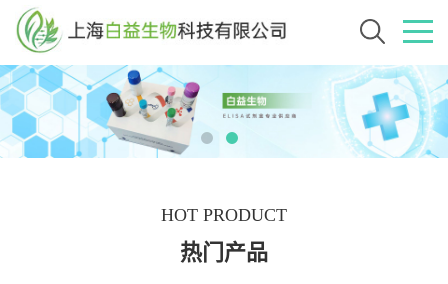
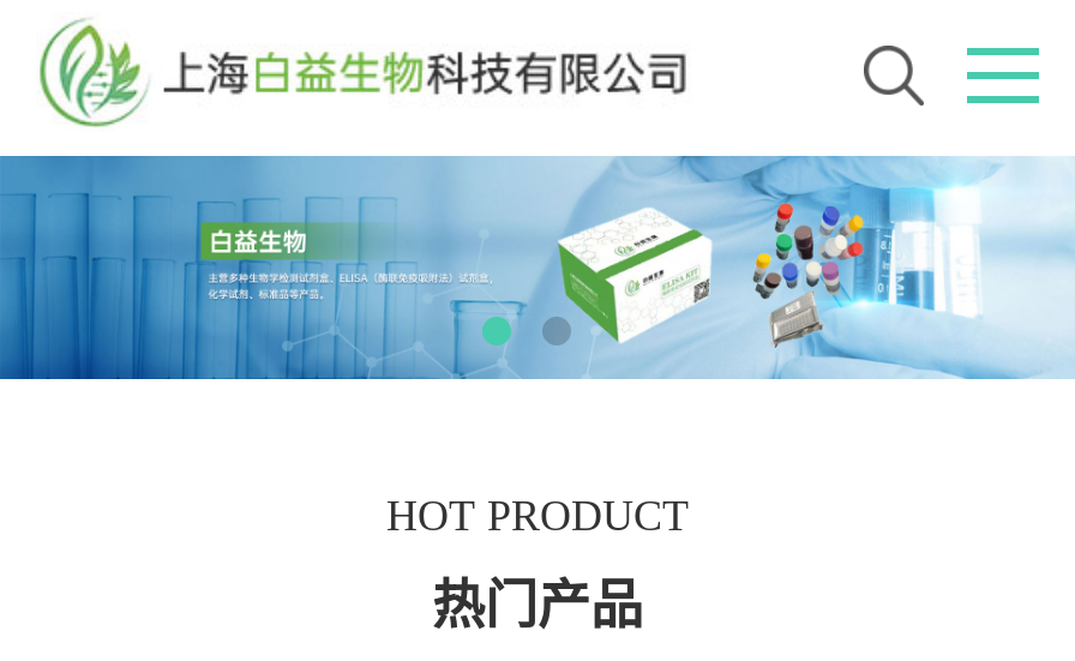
[3,64,445,159] [image] -> [7,154,1068,381] [image]

